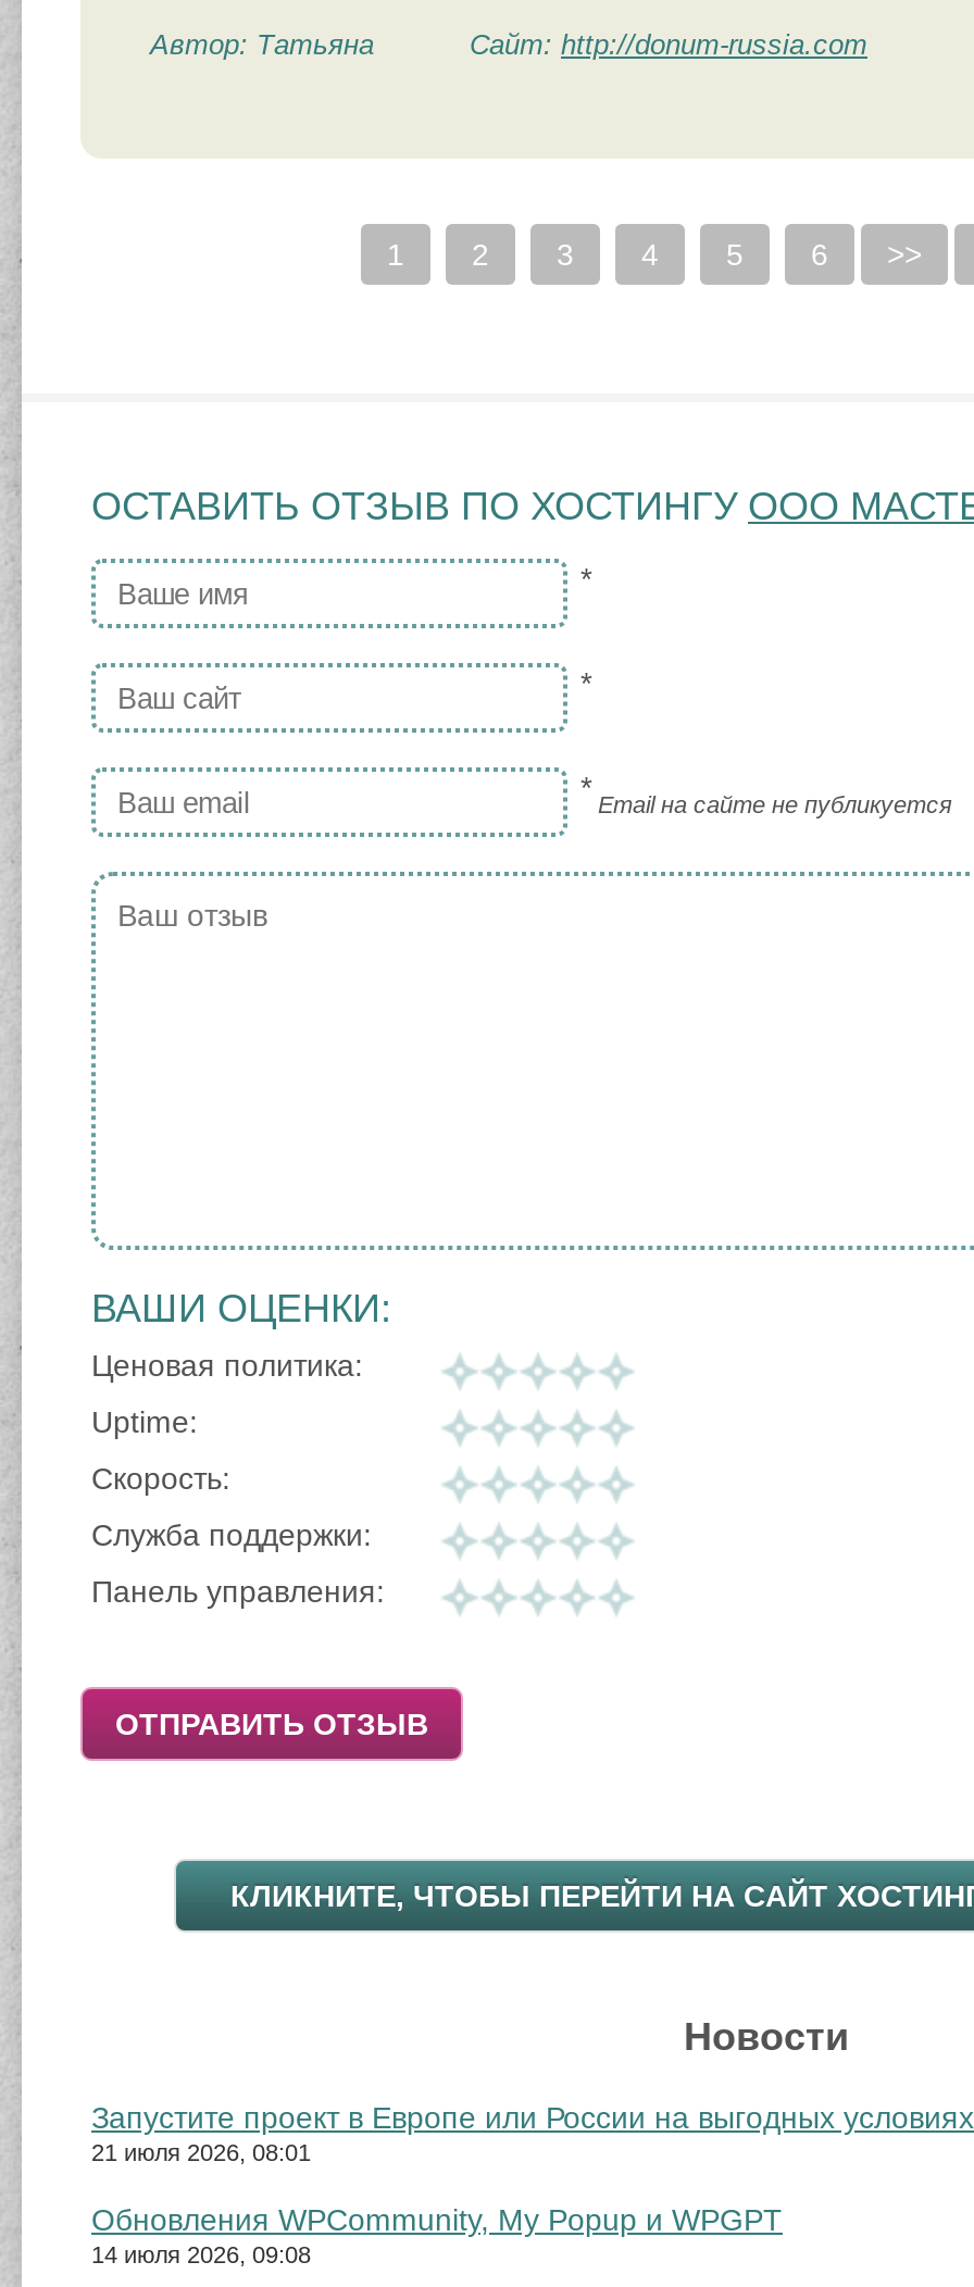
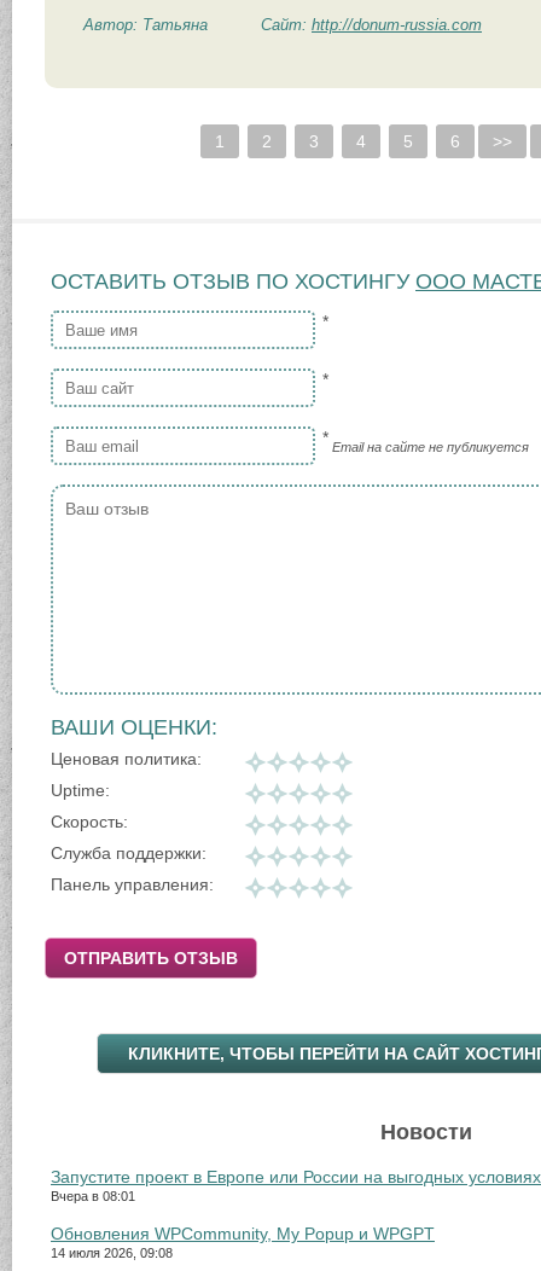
[91,2139,311,2165] 21 июля 2026, 08:01 -> [51,1189,135,1203] Вчера в 08:01

